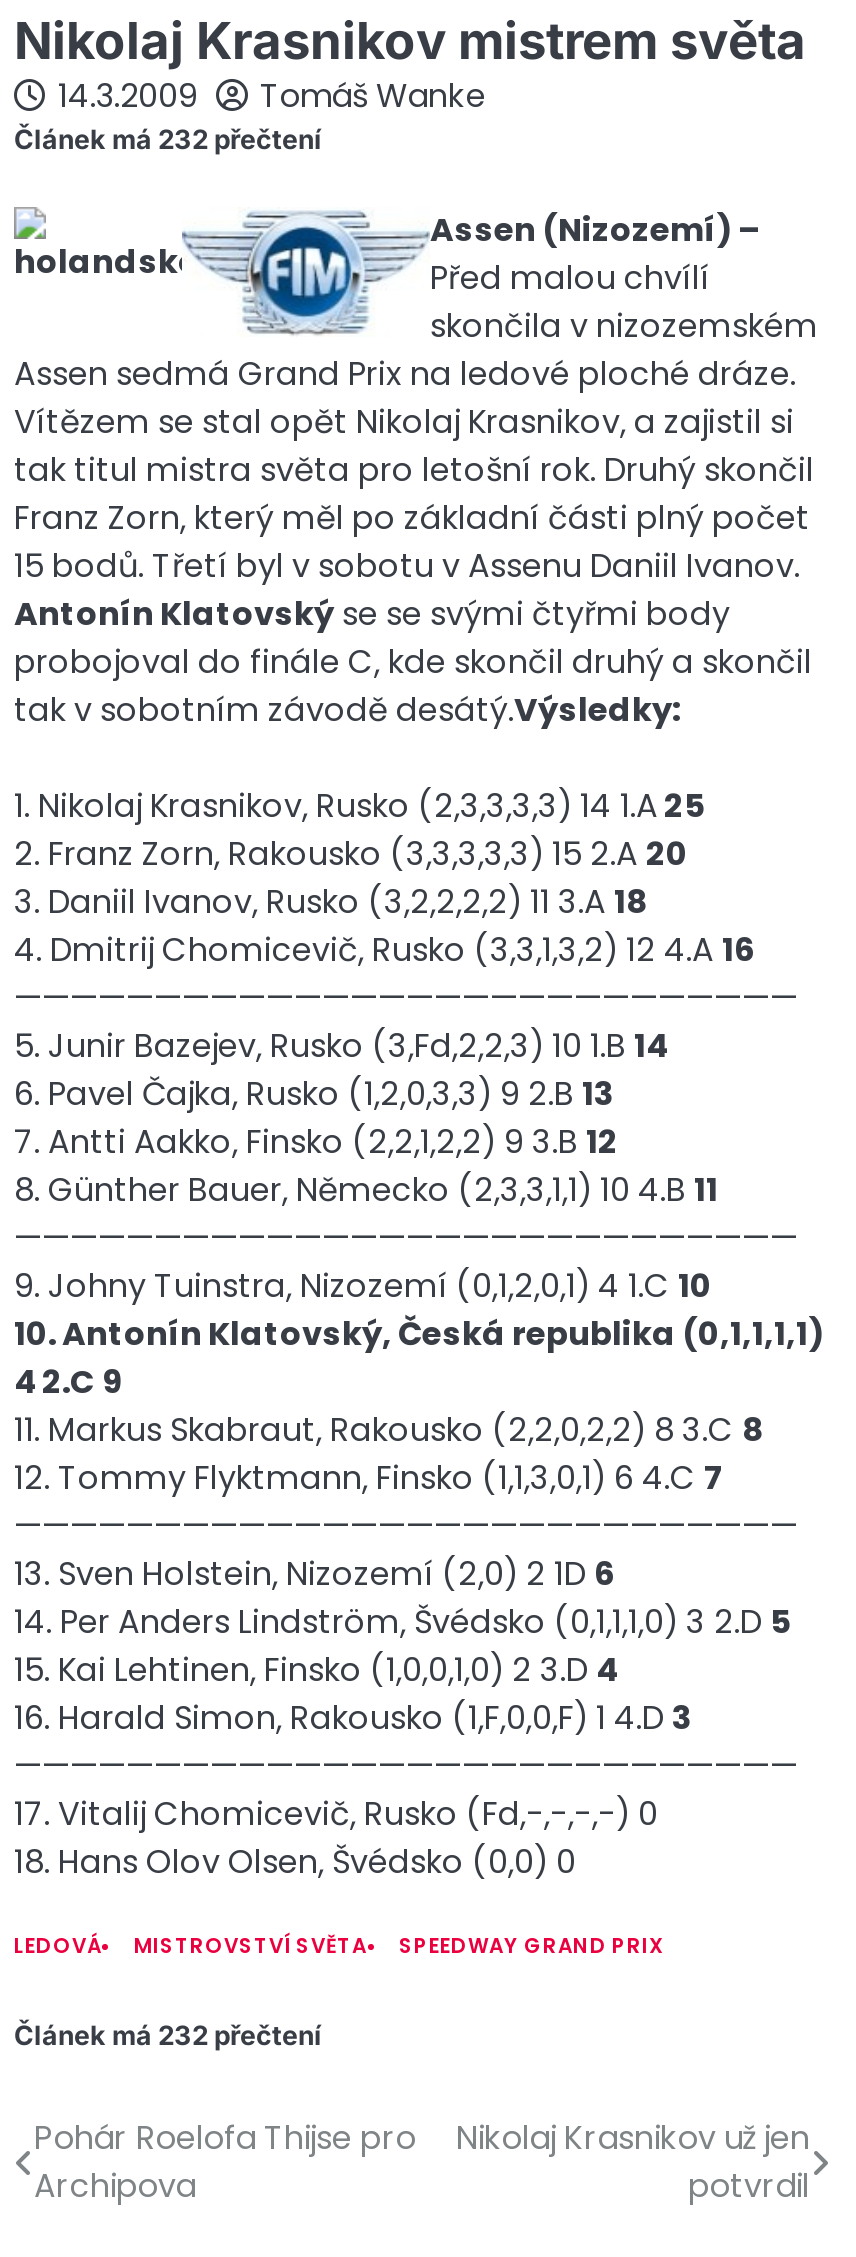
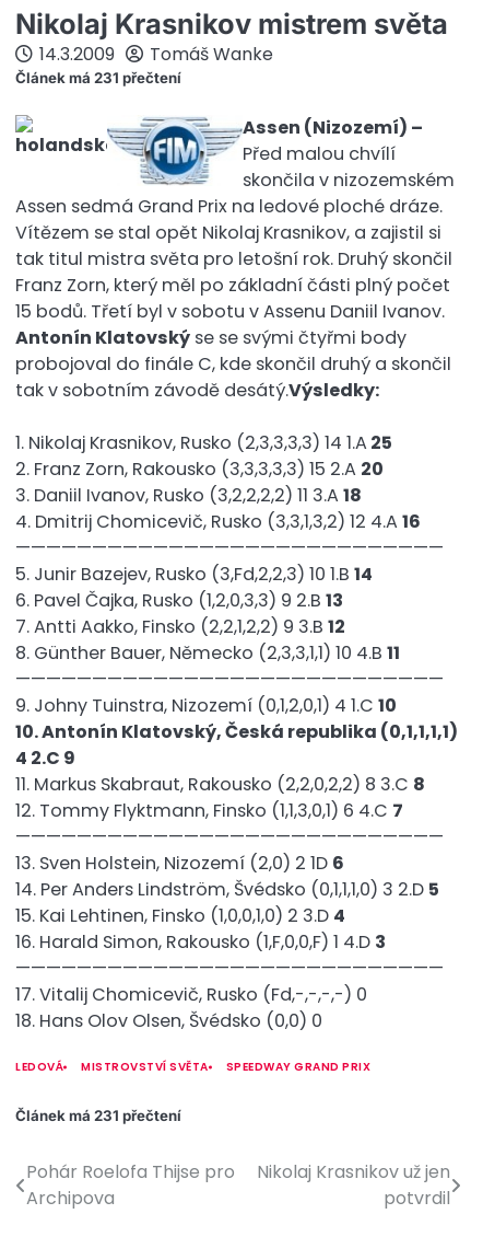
[14,123,322,155] Článek má 232 přečtení -> [15,69,181,86] Článek má 231 přečtení
[14,2019,322,2051] Článek má 232 přečtení -> [15,1107,181,1124] Článek má 231 přečtení

